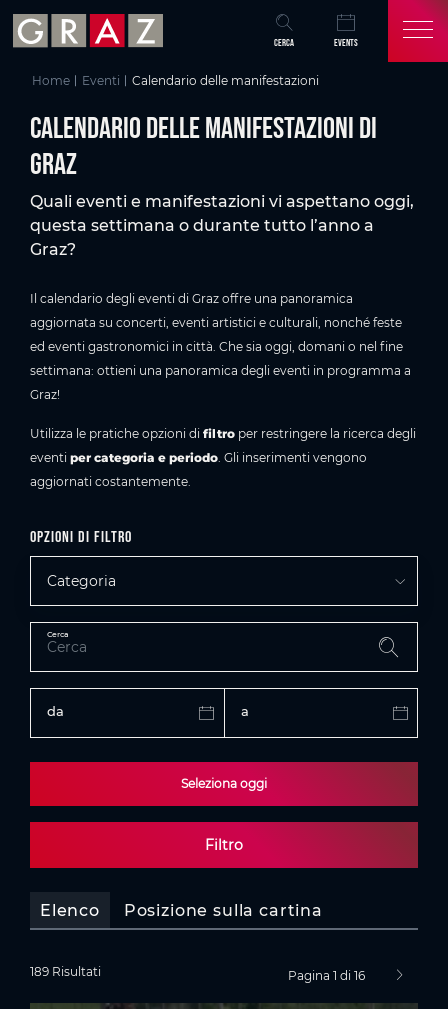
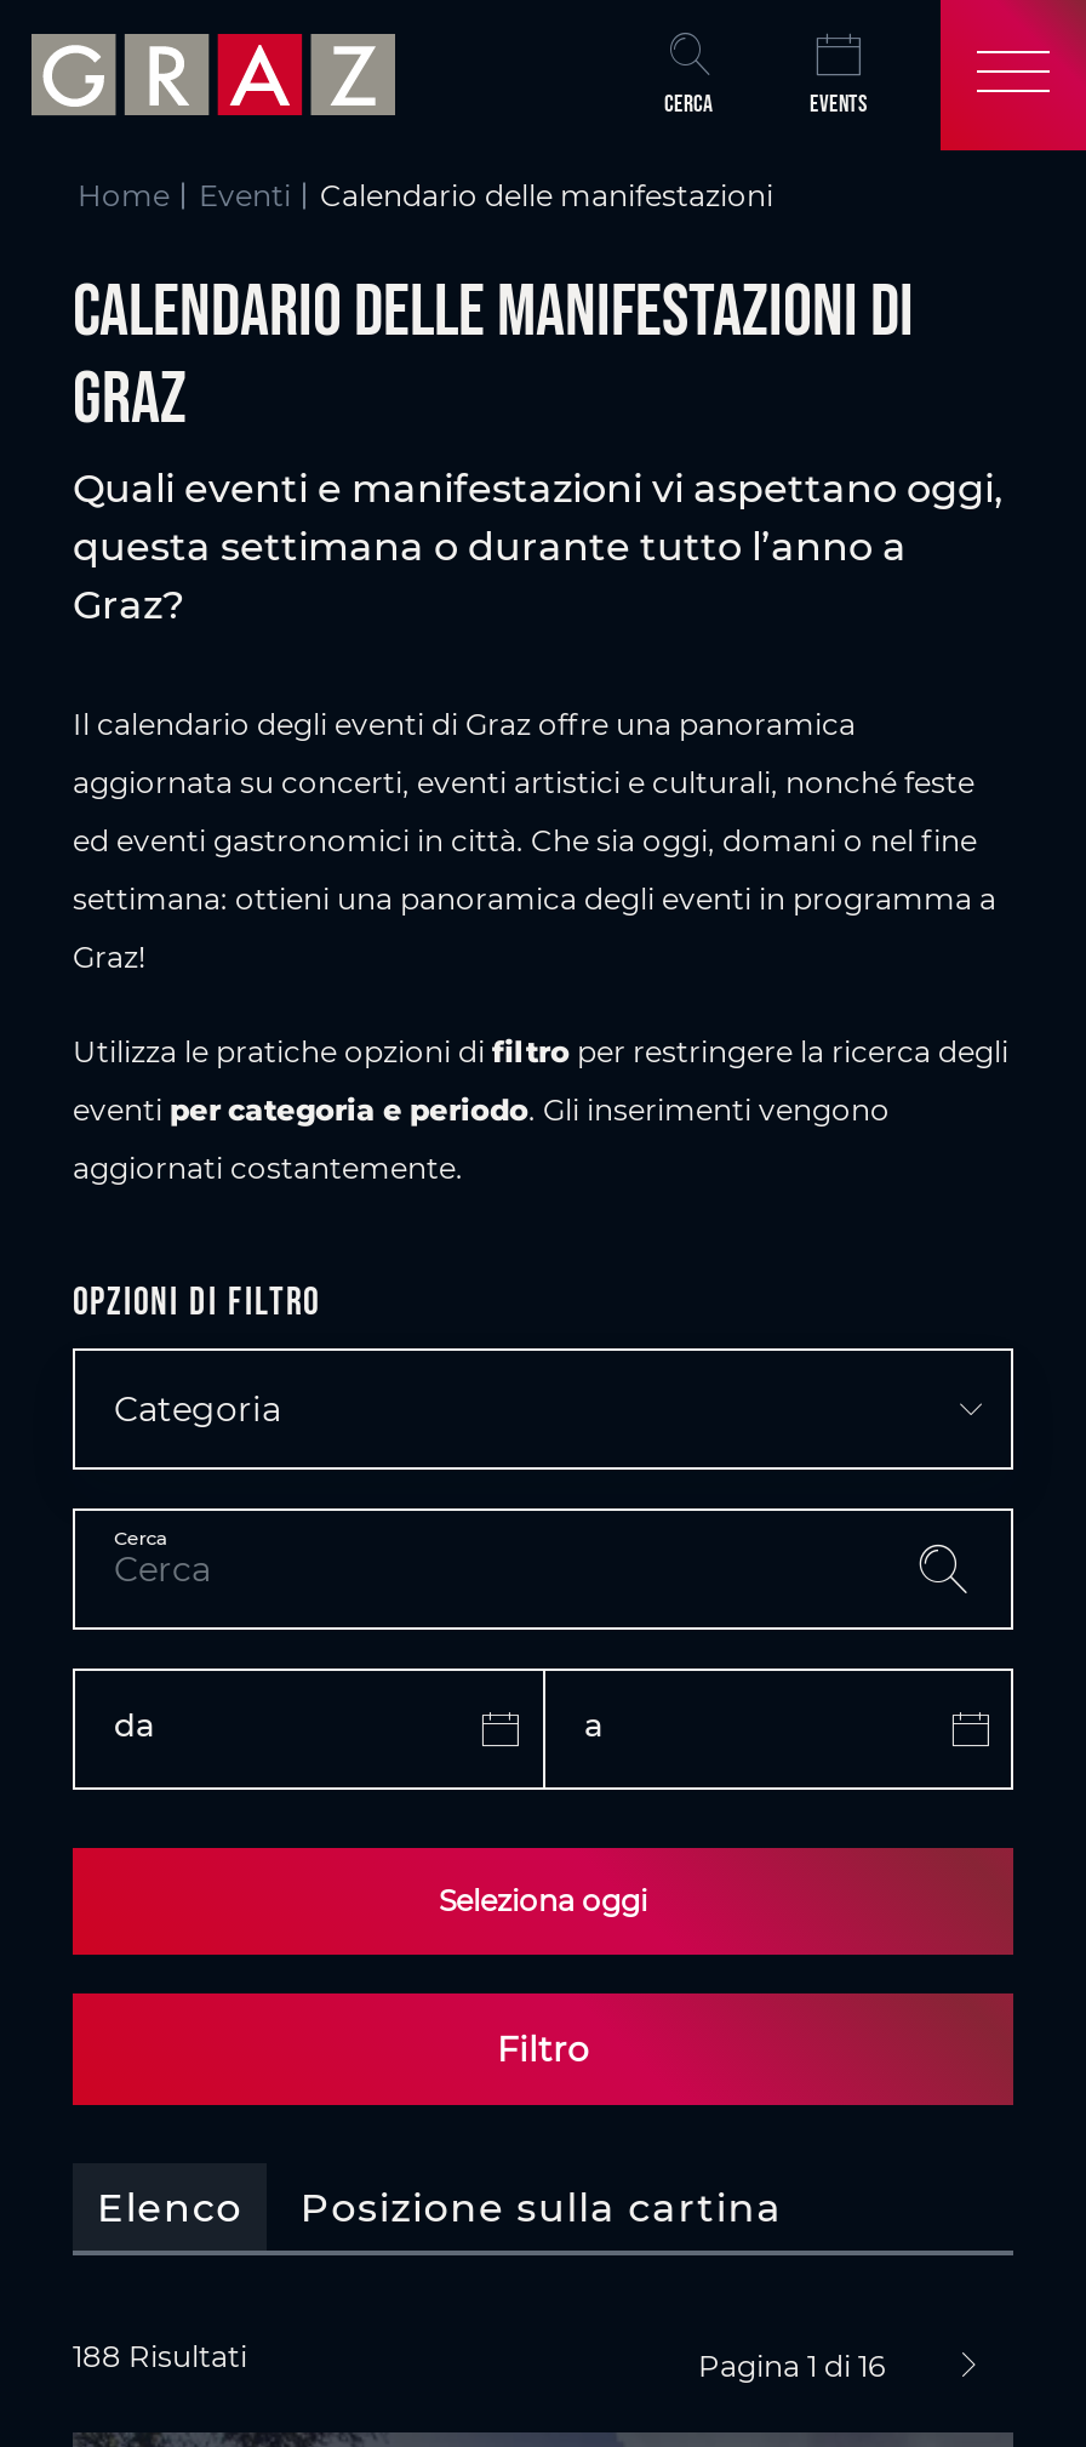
[30,964,101,979] 189 Risultati -> [73,2337,247,2373] 188 Risultati

